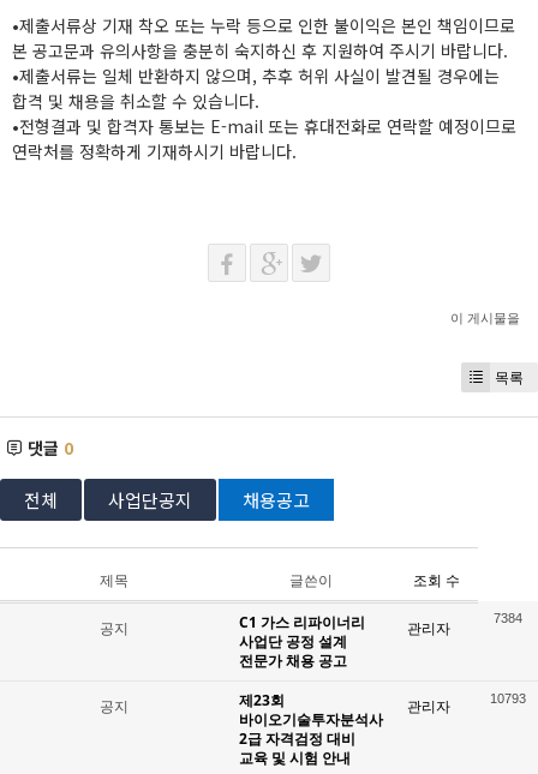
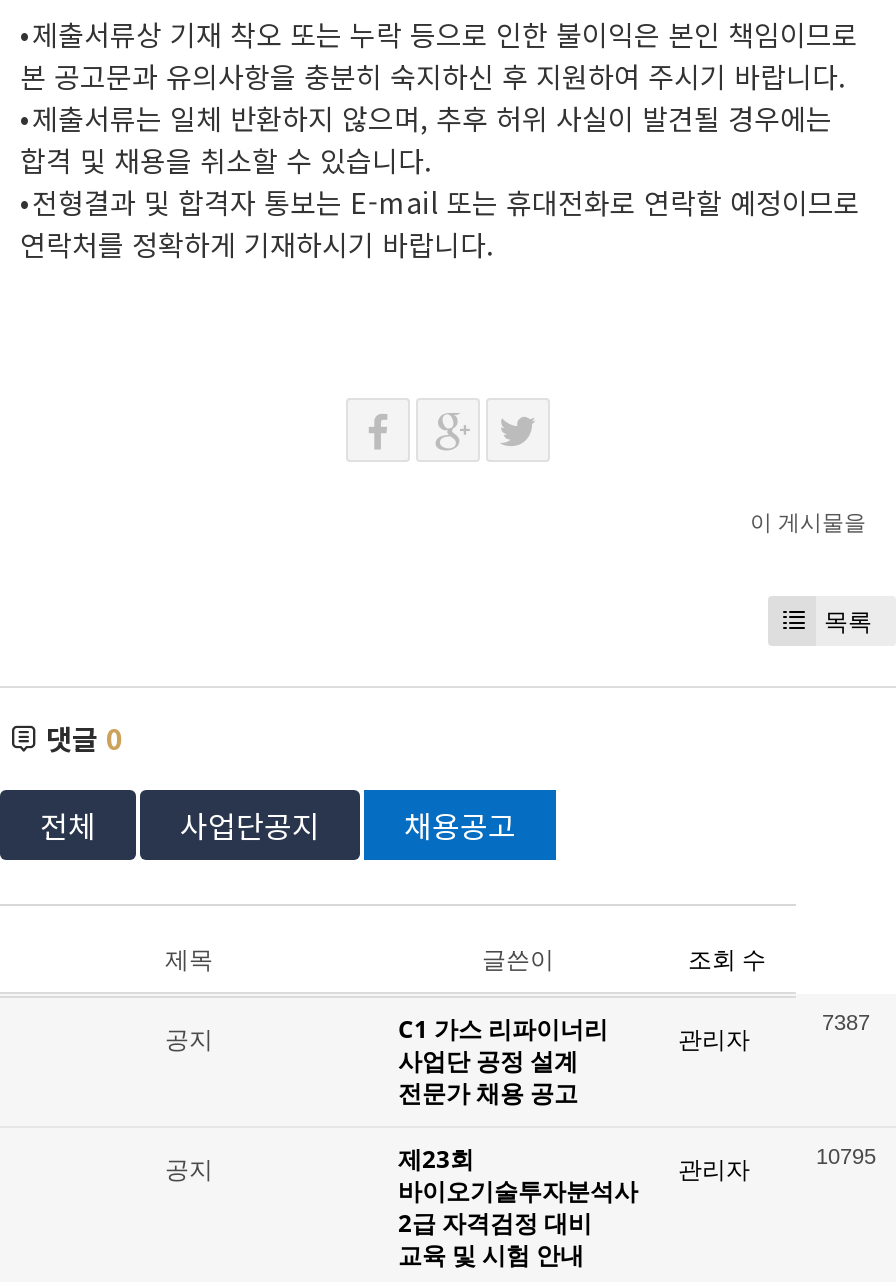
[494,611,522,626] 7384 -> [822,1011,870,1035] 7387
[490,692,526,706] 10793 -> [816,1145,876,1169] 10795

